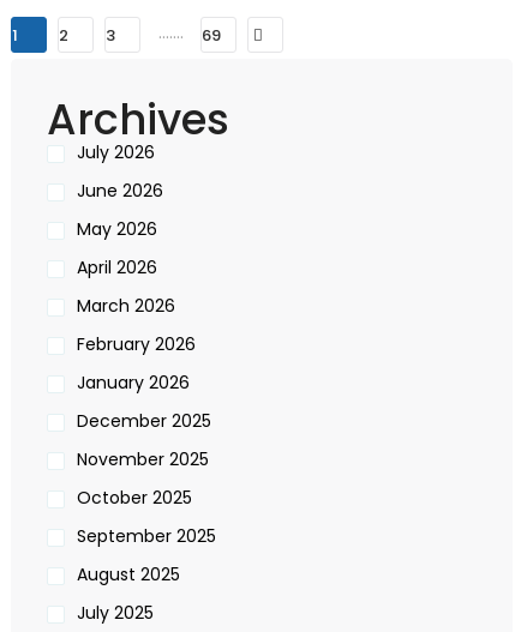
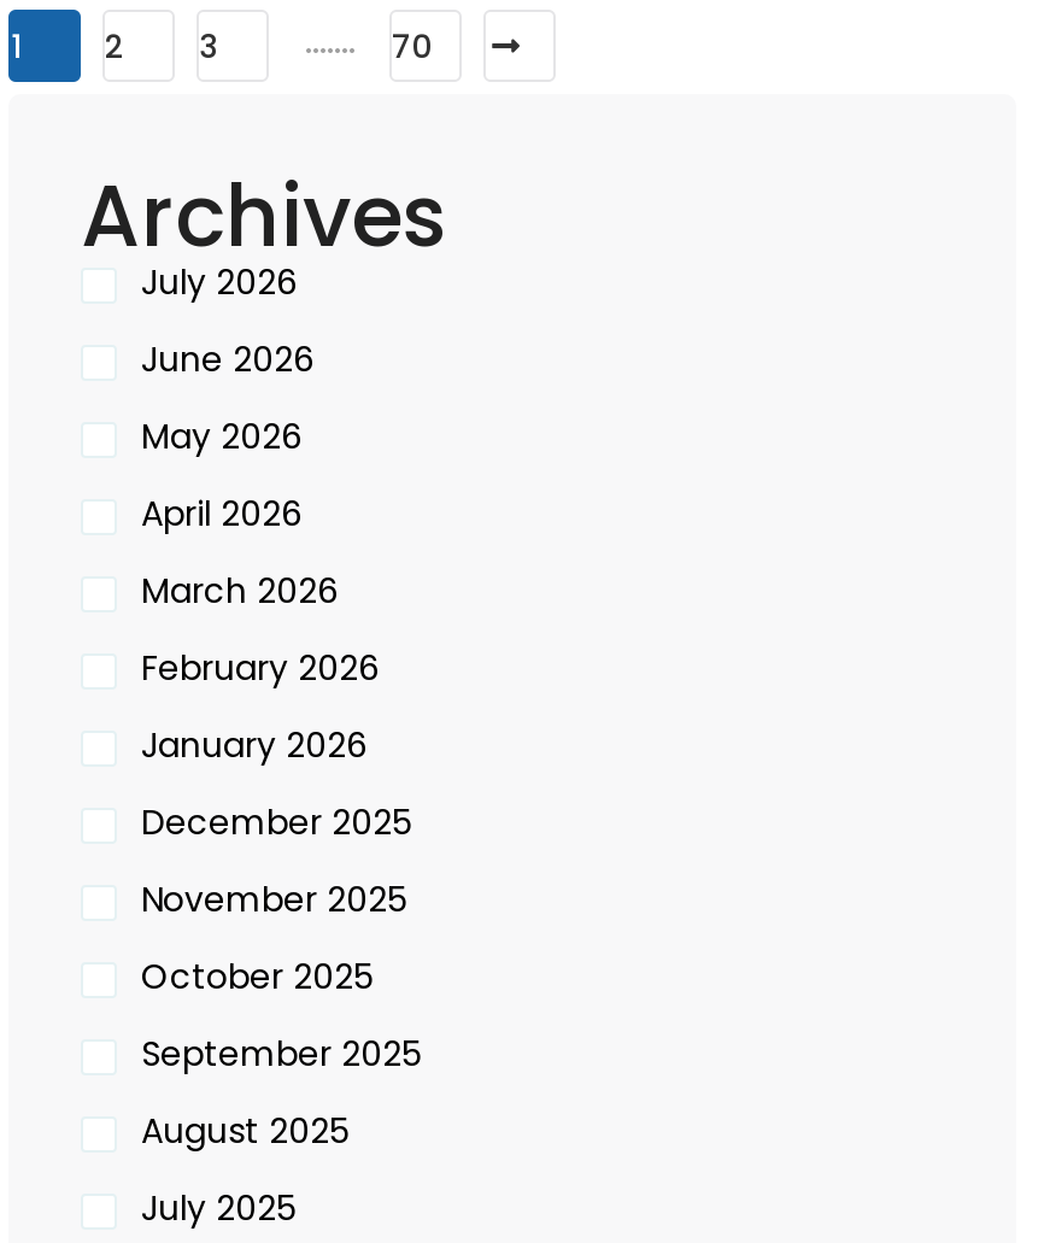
[202,23,221,46] 69 -> [392,24,433,70] 70

